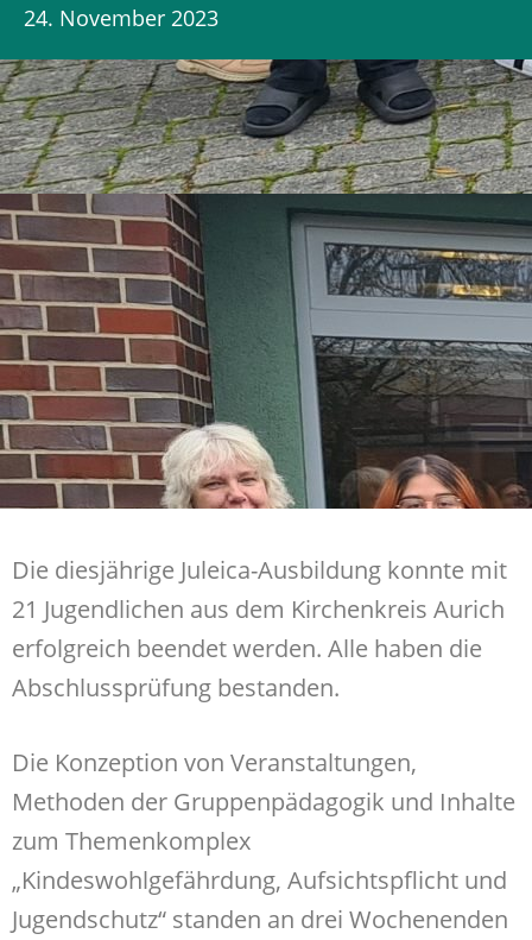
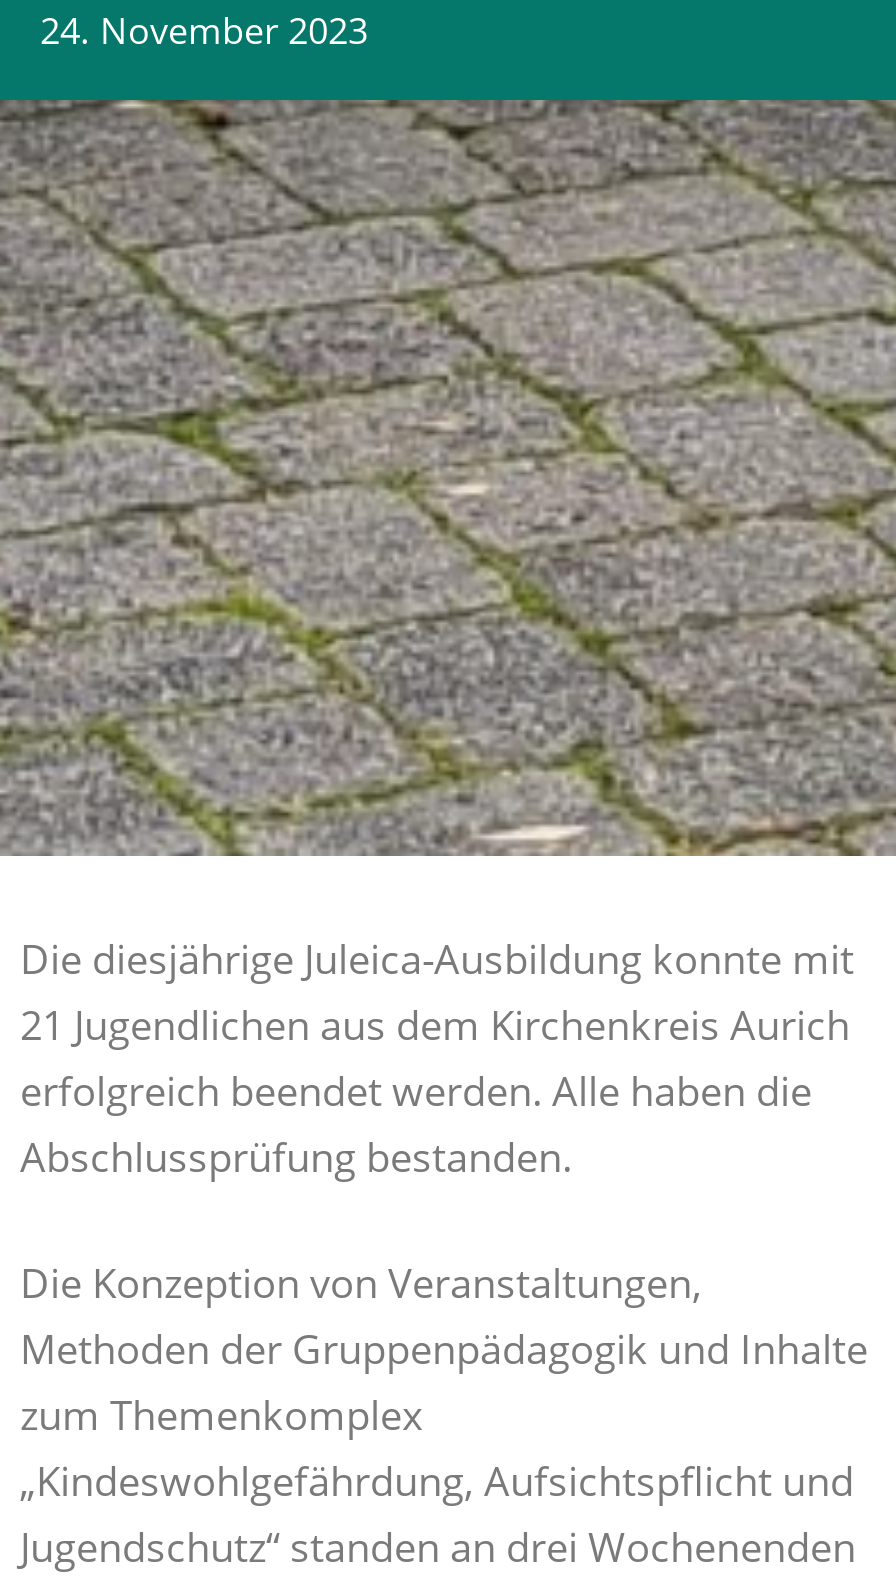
[4,58,528,509] [image] -> [6,98,890,856] [image]

